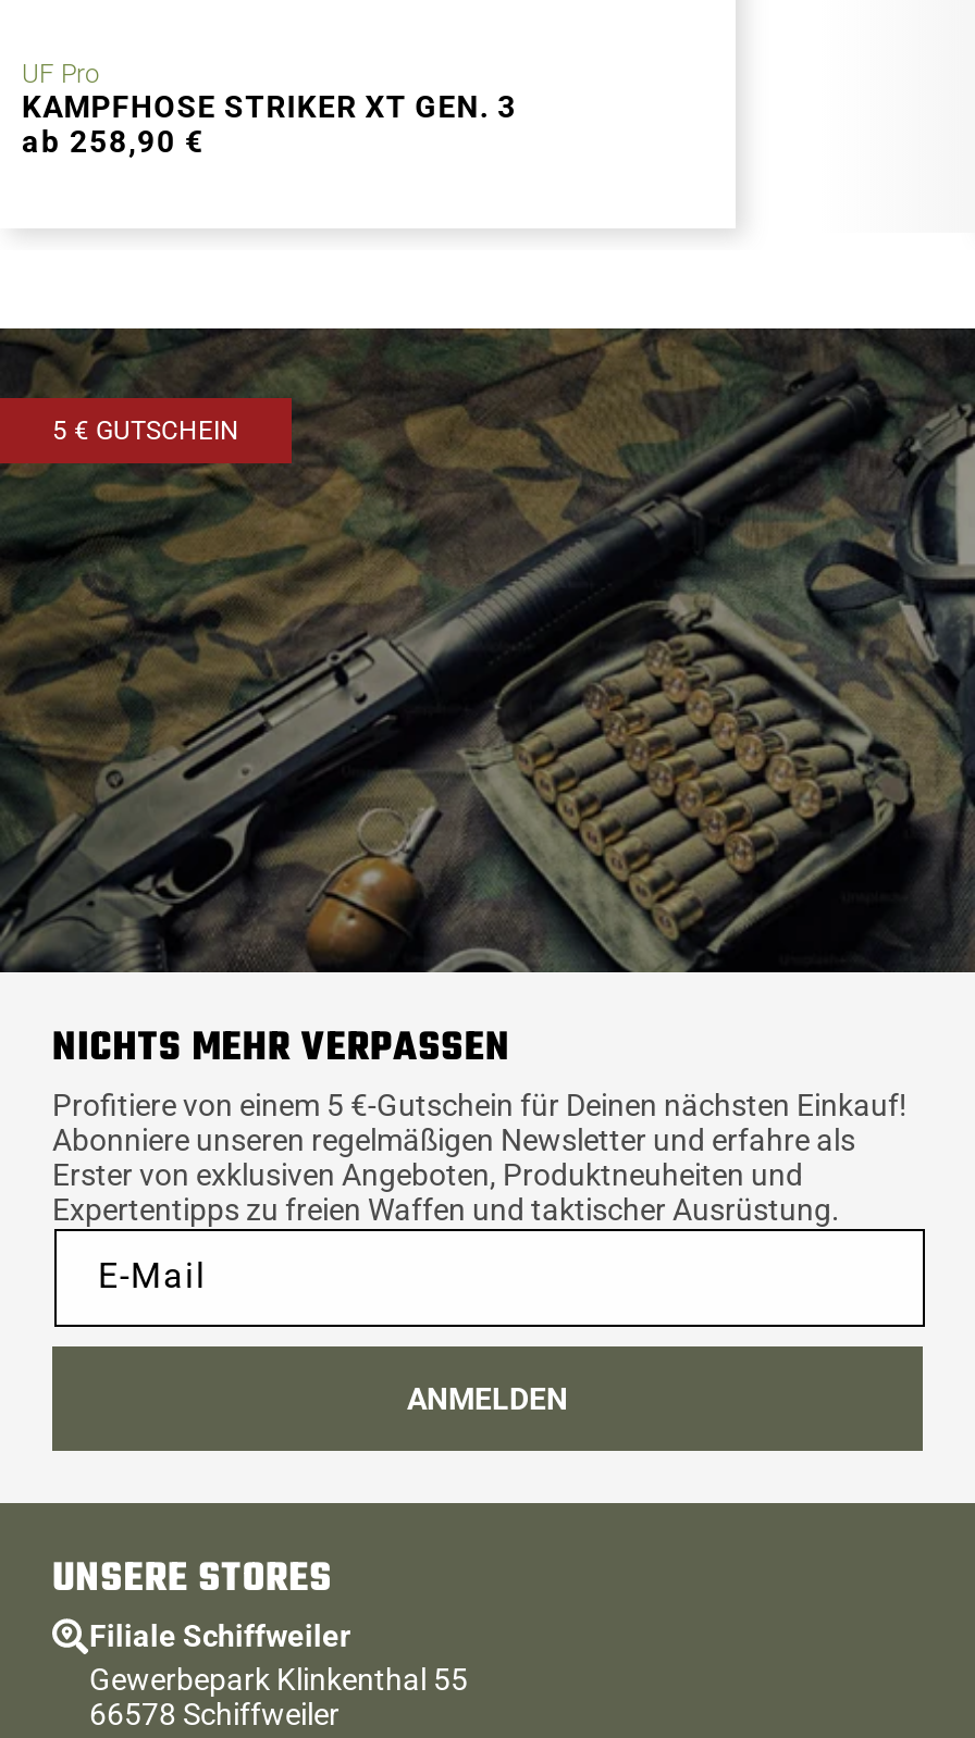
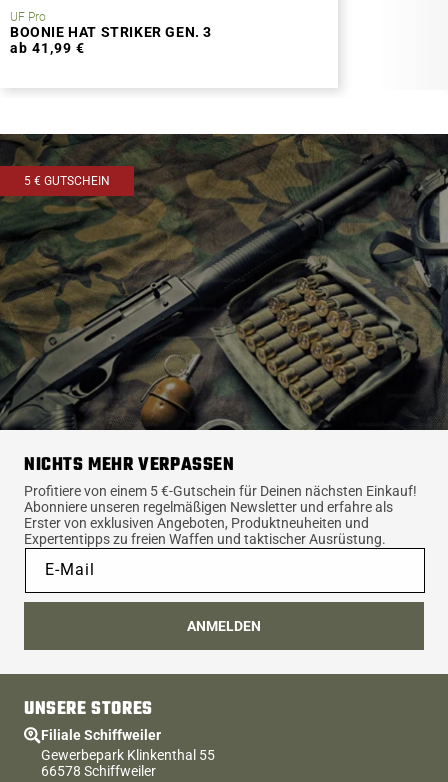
[22,89,516,124] KAMPFHOSE STRIKER XT GEN. 3 -> [10,24,212,40] BOONIE HAT STRIKER GEN. 3
[22,124,205,159] ab 258,90 € -> [10,40,85,56] ab 41,99 €

